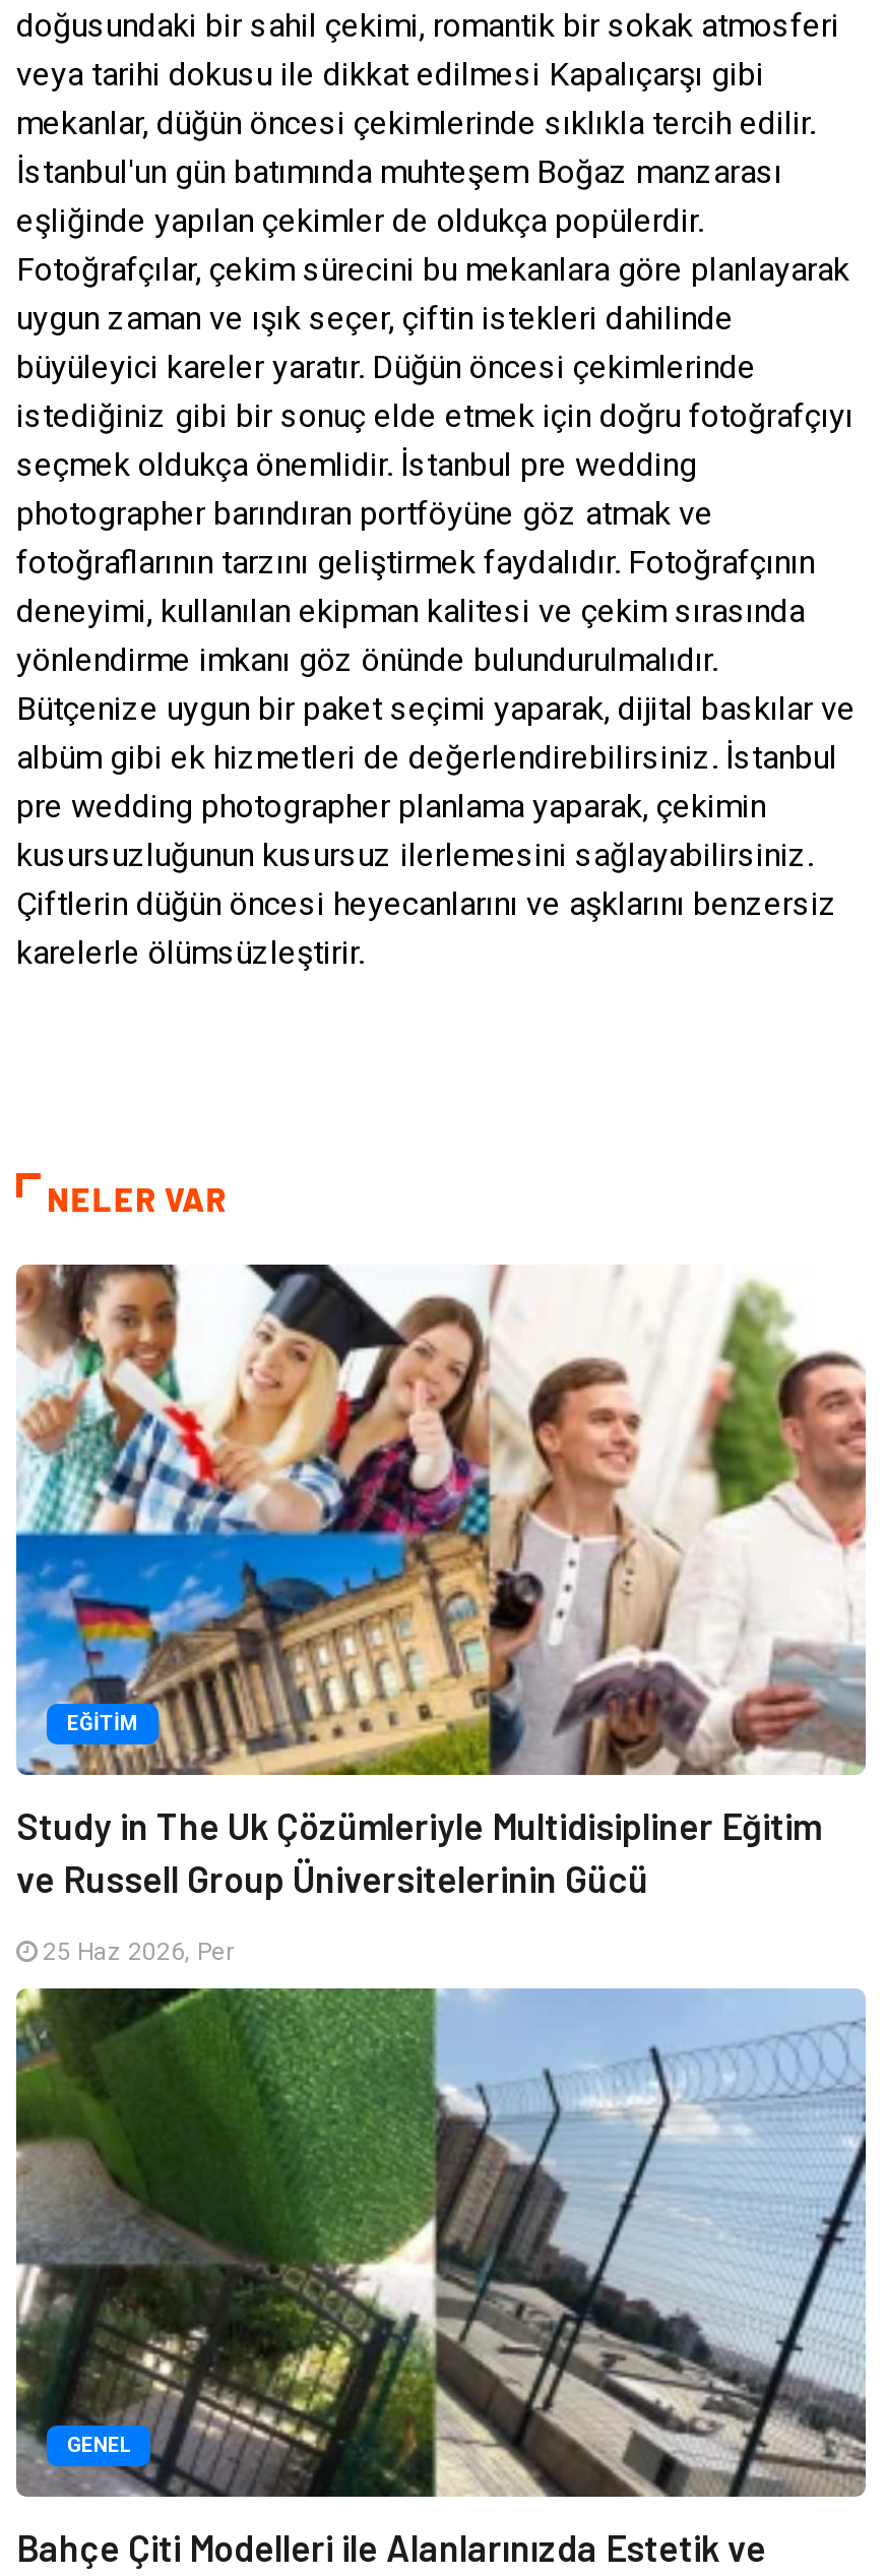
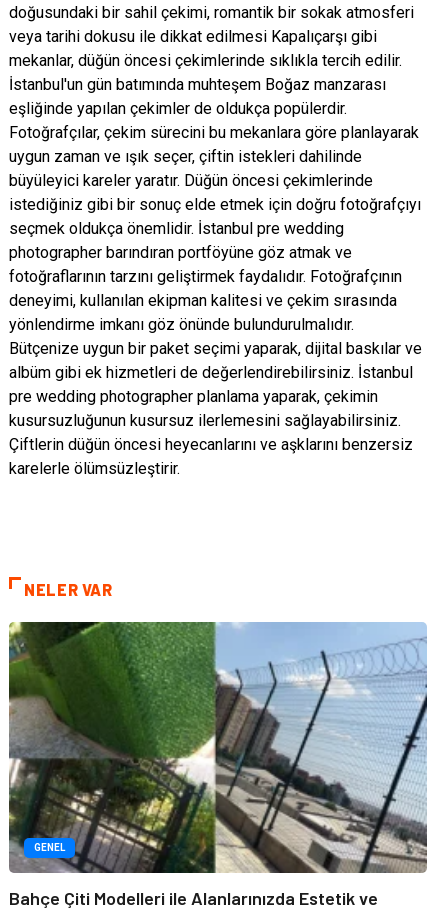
[14,1263,868,1965] [image] | EĞITIM | Study in The Uk Çözümleriyle Multidisipliner Eğitim | ve Russell Group Üniversitelerinin Gücü | 25 Haz 2026, Per -> none

